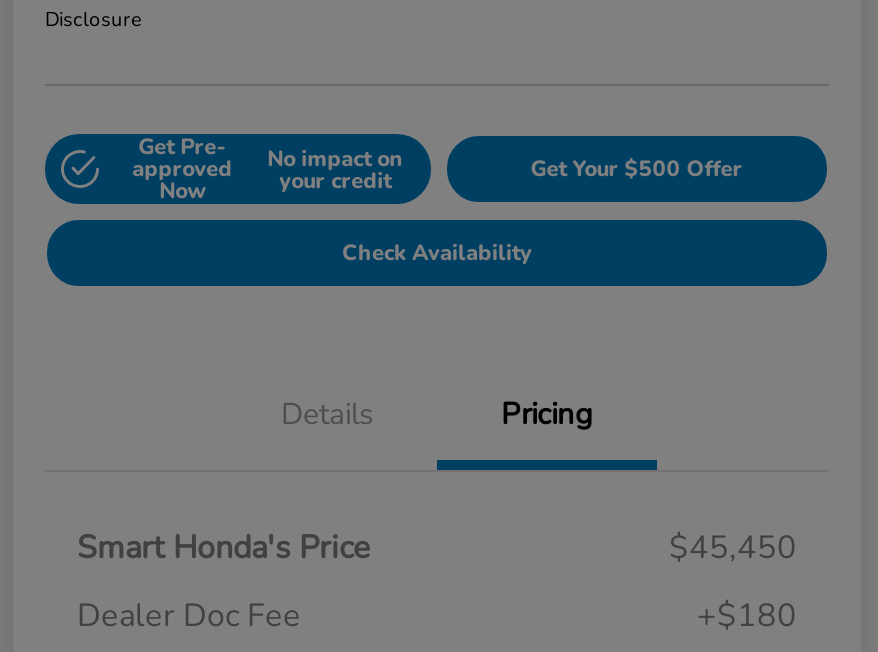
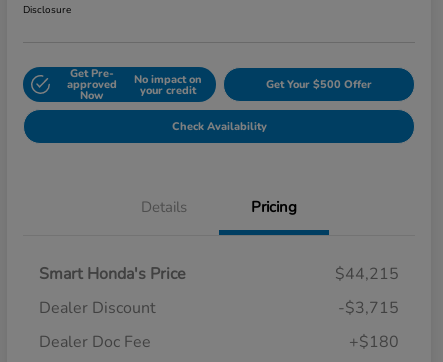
[669,526,797,570] $45,450 -> [39,263,399,319] $44,215 | Dealer Discount | -$3,715

